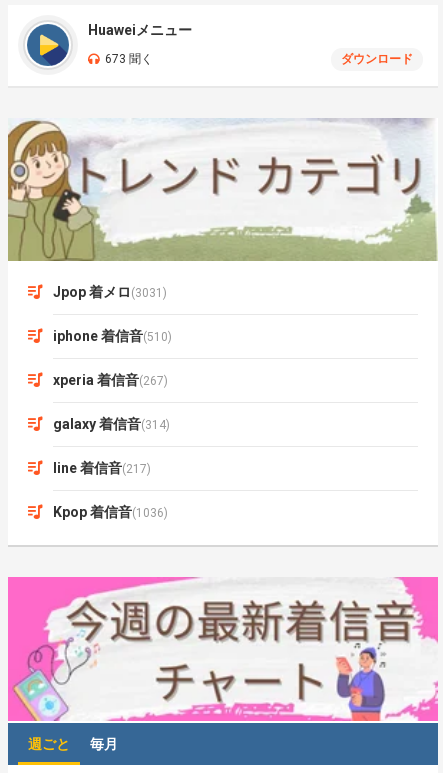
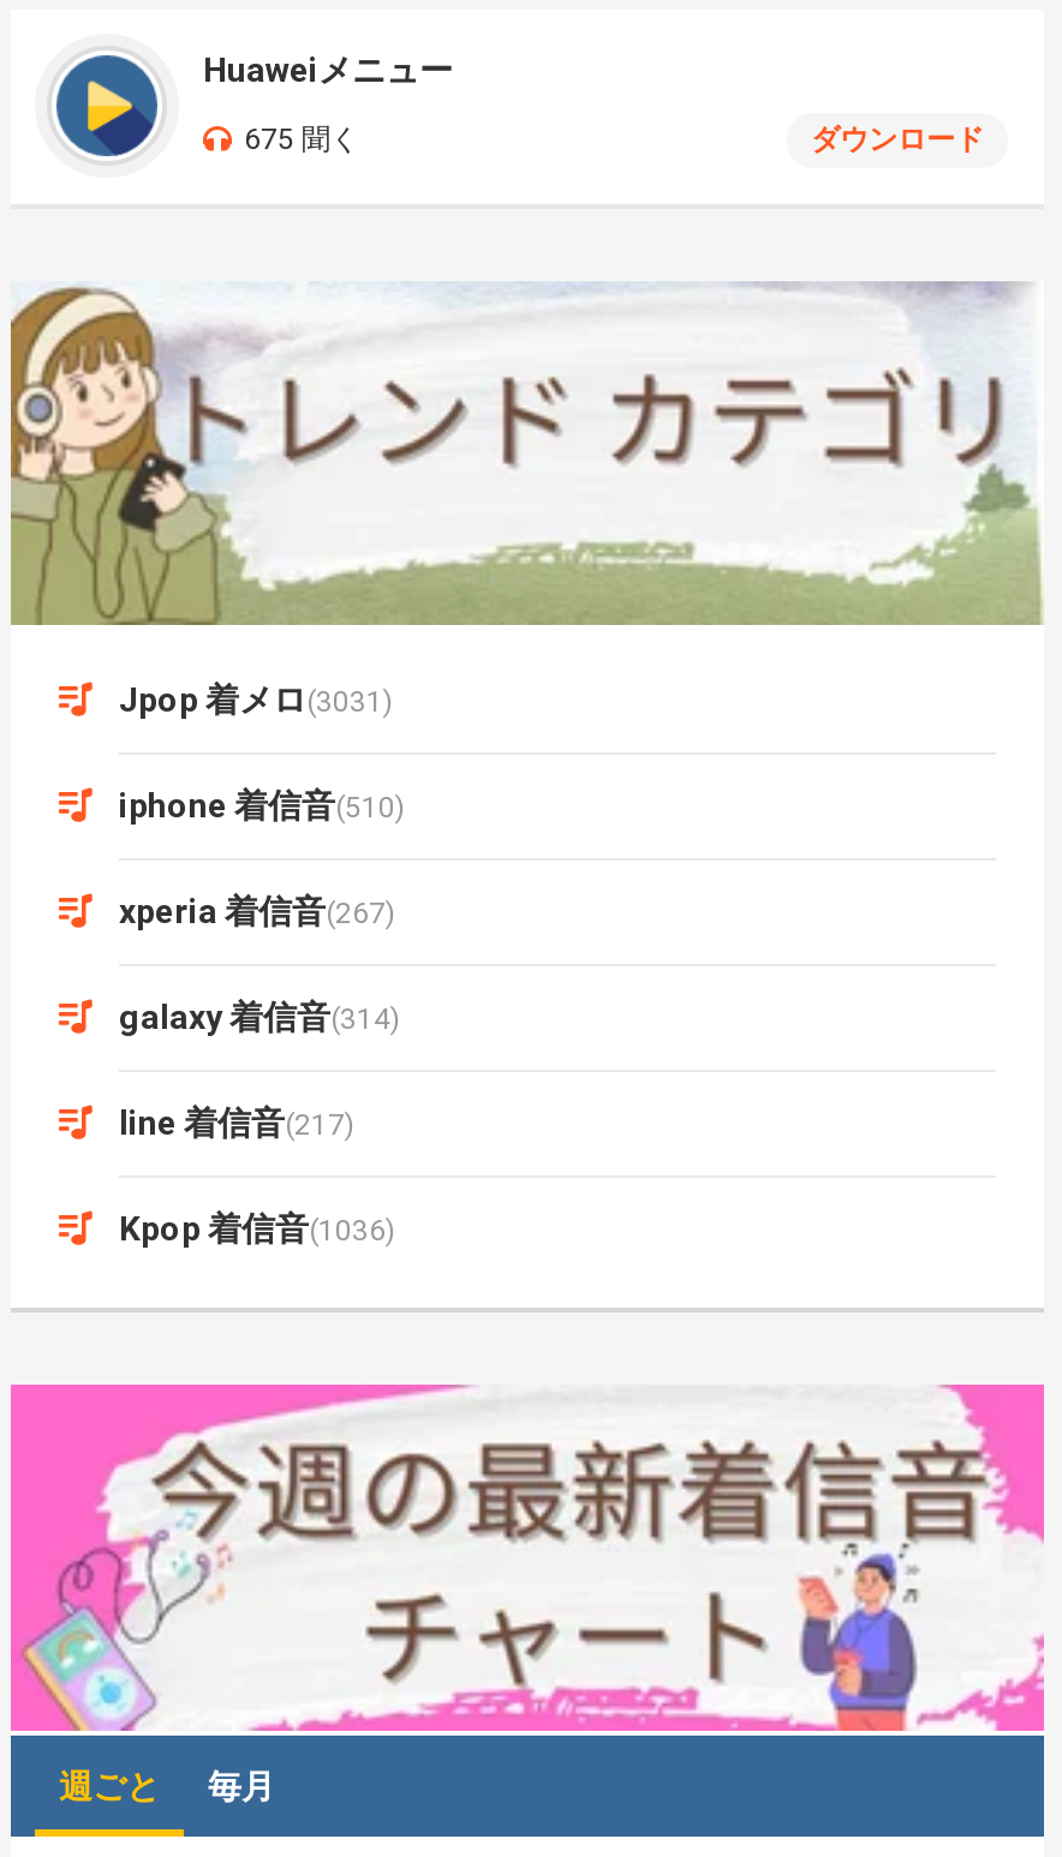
[105,52,153,66] 673 聞く -> [244,123,359,156] 675 聞く

